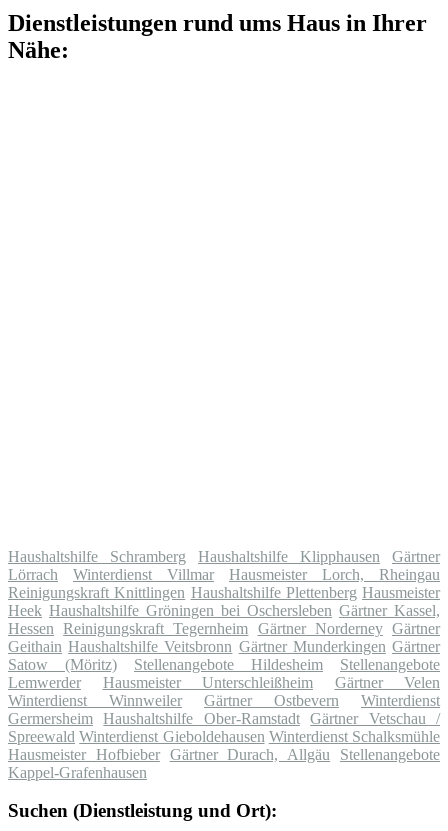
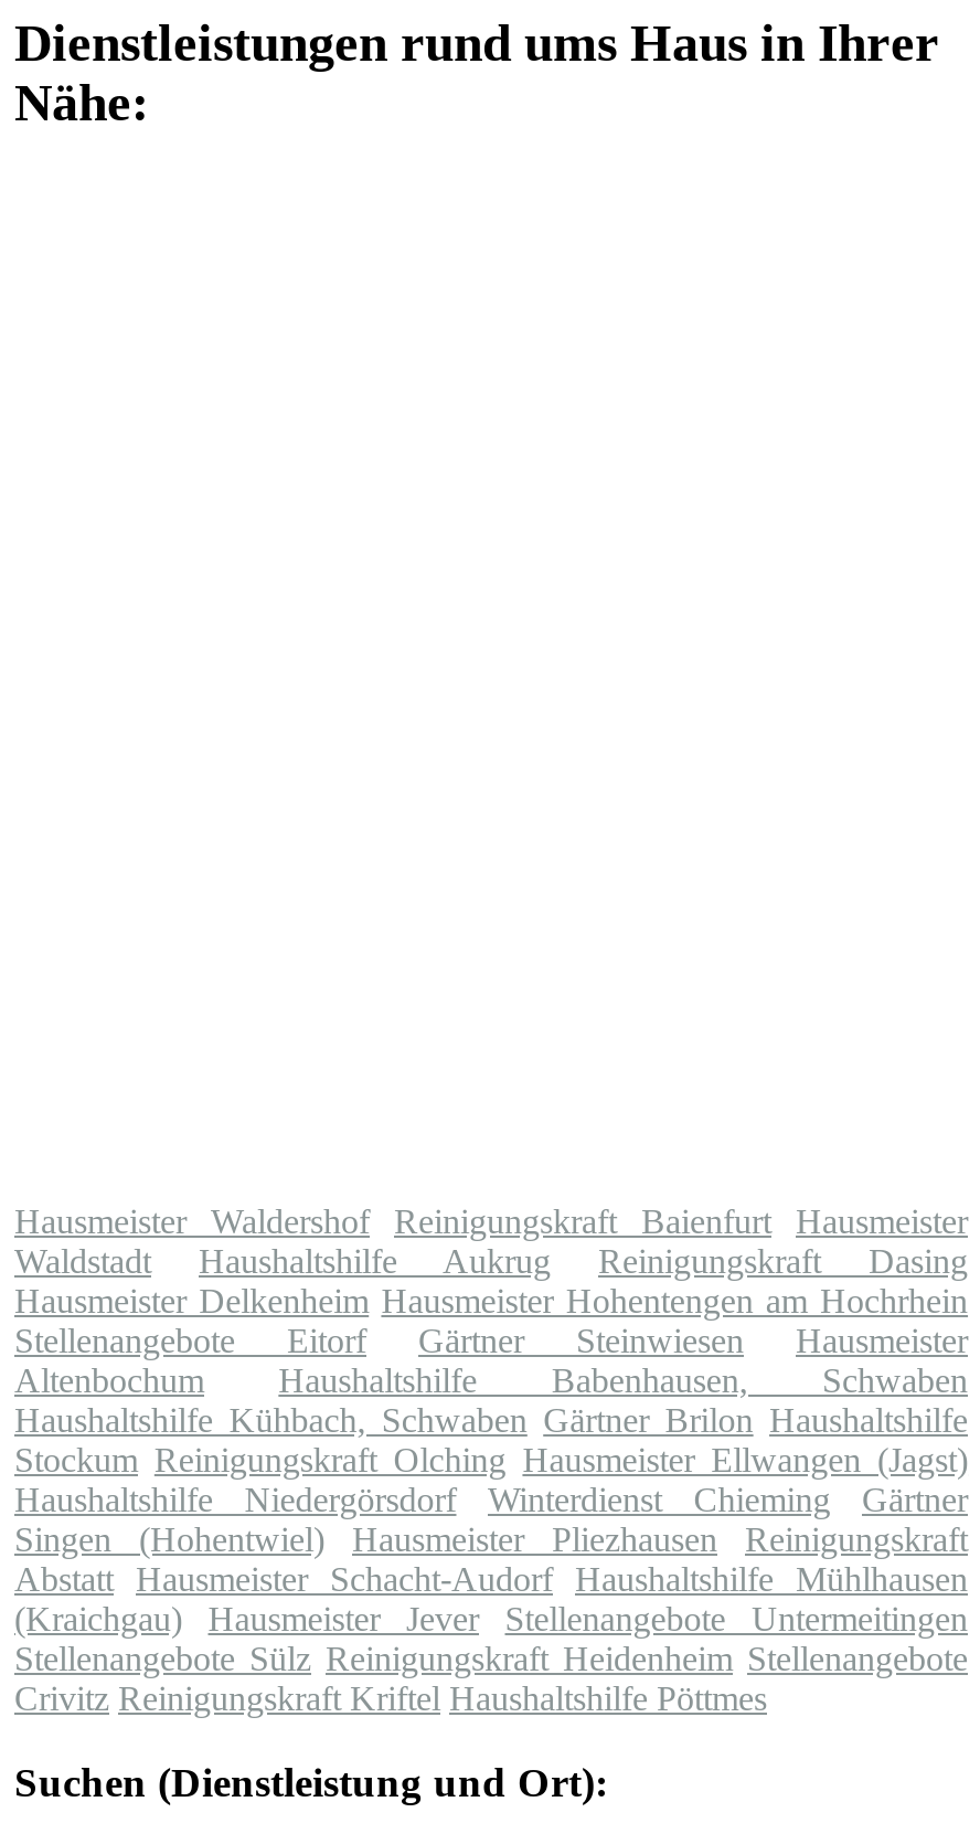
[8,547,380,564] Haushaltshilfe Schramberg | Haushaltshilfe Klipphausen -> [14,1201,968,1517] Hausmeister Waldershof | Reinigungskraft Baienfurt | Hausmeister | Waldstadt | Haushaltshilfe Aukrug | Reinigungskraft Dasing | Hausmeister Delkenheim Hausmeister Hohentengen am Hochrhein | Stellenangebote Eitorf | Gärtner Steinwiesen | Hausmeister | Altenbochum | Haushaltshilfe Babenhausen, Schwaben | Haushaltshilfe Kühbach, Schwaben Gärtner Brilon Haushaltshilfe | Stockum Reinigungskraft Olching Hausmeister Ellwangen (Jagst) | Haushaltshilfe Niedergörsdorf | Winterdienst Chieming
moved [392,547,440,564] -> [862,1480,968,1517]: Gärtner
[8,565,440,780] Lörrach | Winterdienst Villmar | Hausmeister Lorch, Rheingau | Reinigungskraft Knittlingen Haushaltshilfe Plettenberg Hausmeister | Heek Haushaltshilfe Gröningen bei Oschersleben Gärtner Kassel, | Hessen Reinigungskraft Tegernheim Gärtner Norderney Gärtner | Geithain Haushaltshilfe Veitsbronn Gärtner Munderkingen Gärtner | Satow (Möritz) | Stellenangebote Hildesheim | Stellenangebote | Lemwerder | Hausmeister Unterschleißheim | Gärtner Velen | Winterdienst Winnweiler | Gärtner Ostbevern | Winterdienst | Germersheim | Haushaltshilfe Ober-Ramstadt | Gärtner Vetschau / | Spreewald Winterdienst Gieboldehausen Winterdienst Schalksmühle | Hausmeister Hofbieber Gärtner Durach, Allgäu Stellenangebote | Kappel-Grafenhausen -> [14,1519,968,1716] Singen (Hohentwiel) | Hausmeister Pliezhausen | Reinigungskraft | Abstatt Hausmeister Schacht-Audorf Haushaltshilfe Mühlhausen | (Kraichgau) | Hausmeister Jever | Stellenangebote Untermeitingen | Stellenangebote Sülz Reinigungskraft Heidenheim Stellenangebote | Crivitz Reinigungskraft Kriftel Haushaltshilfe Pöttmes

